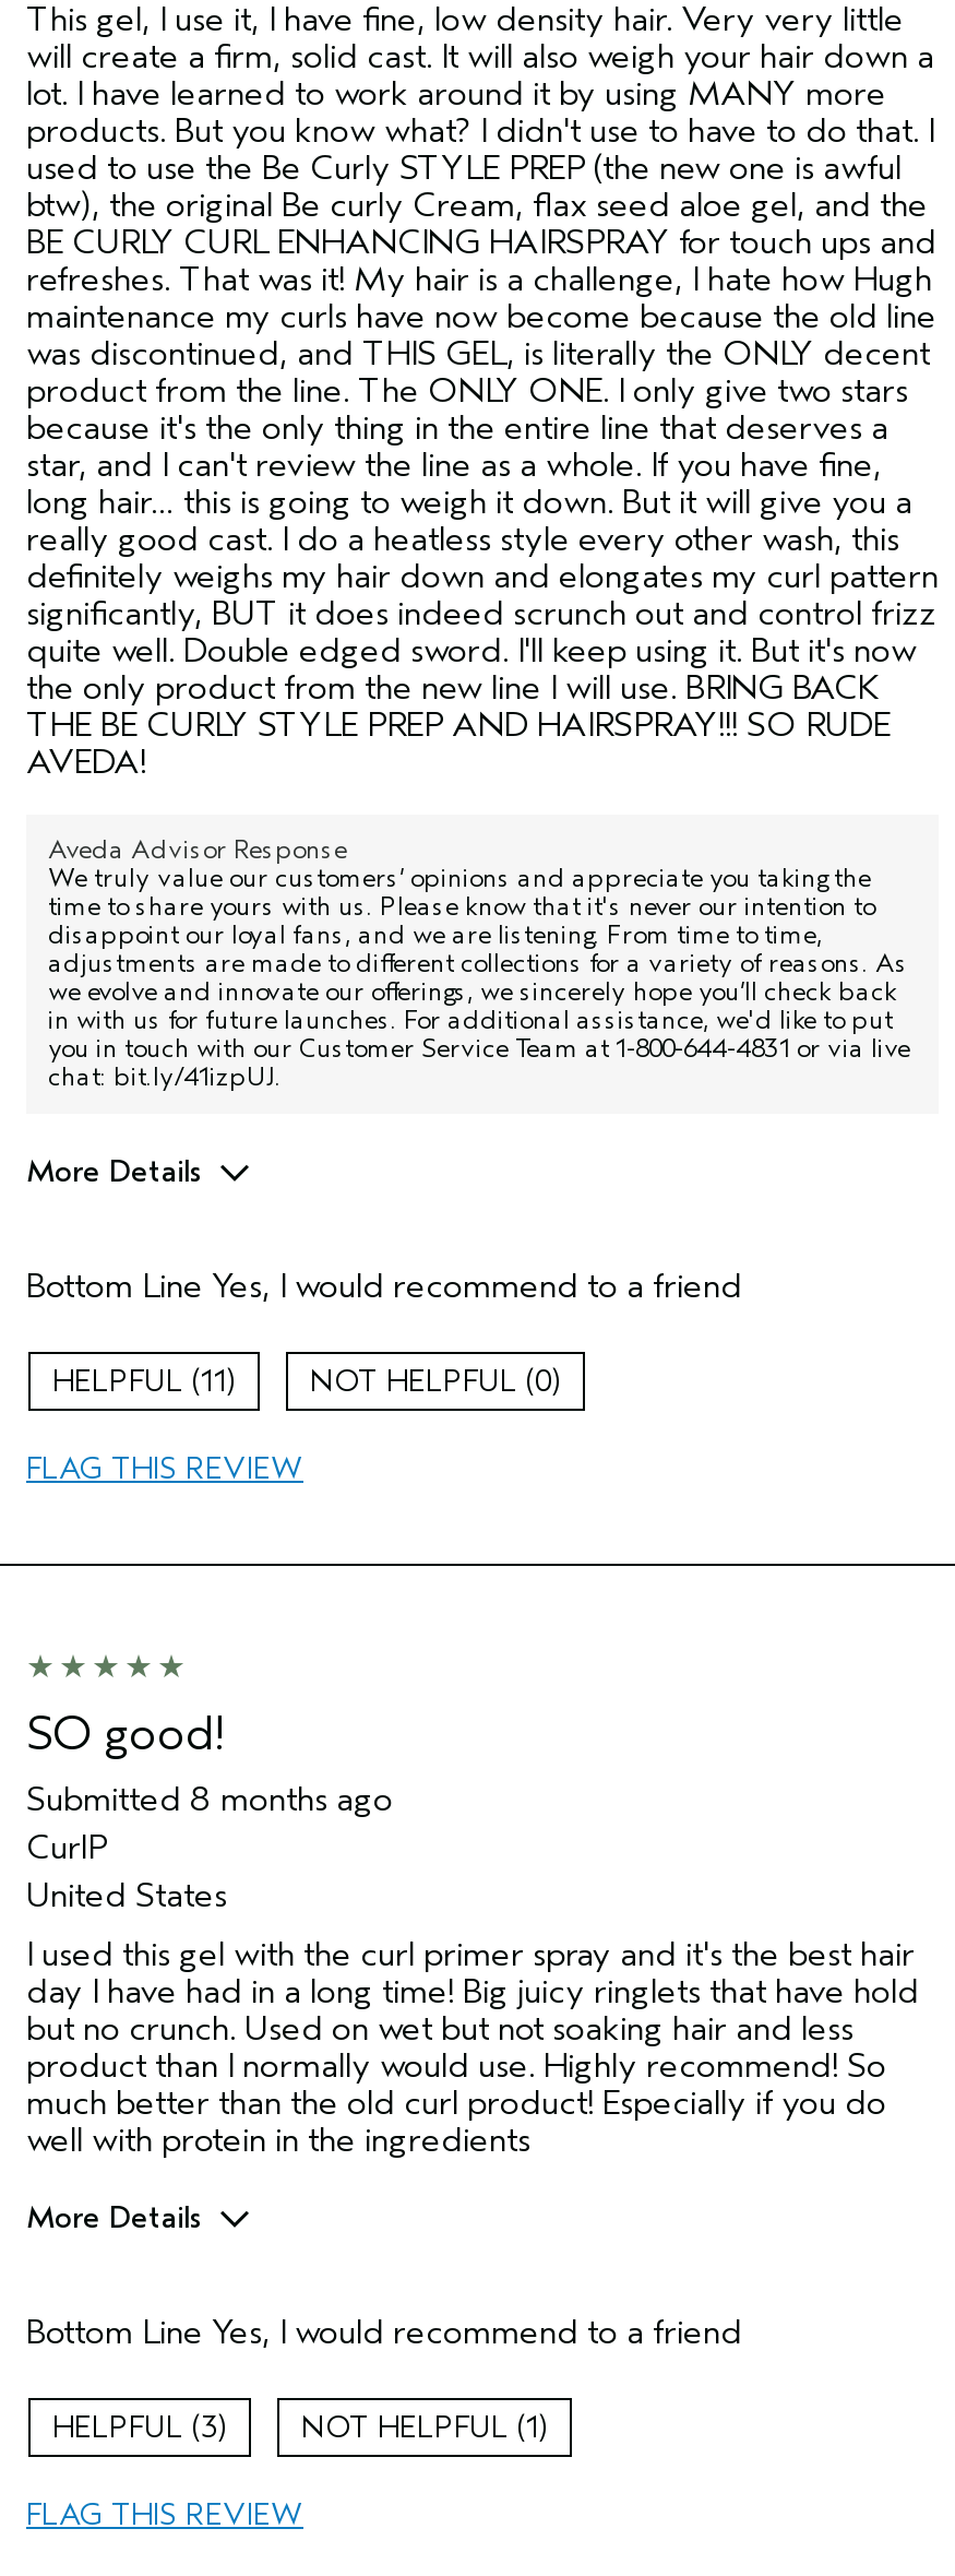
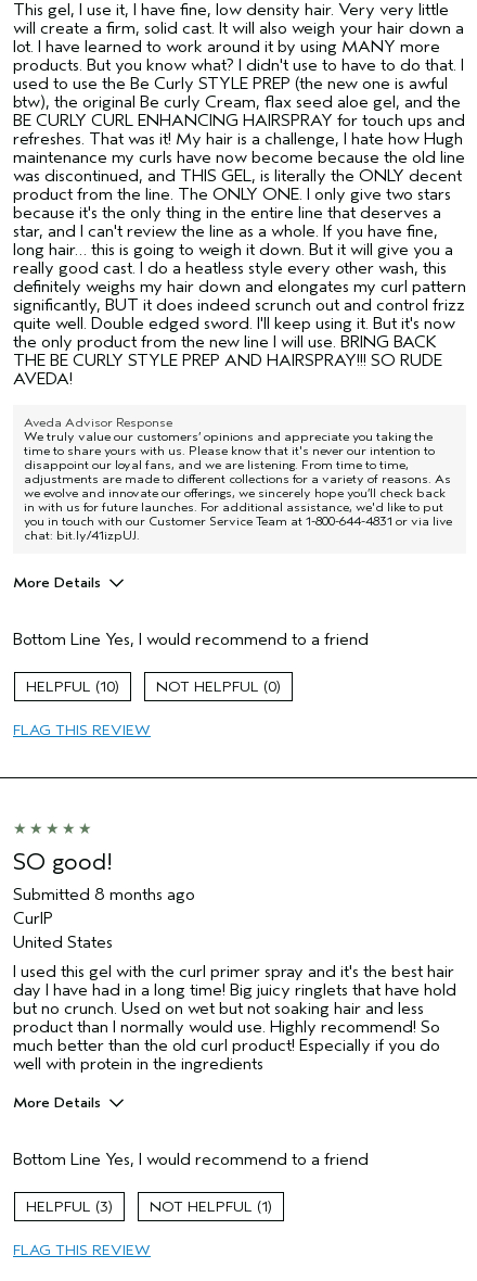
[201,1363,227,1400] 11 -> [100,677,115,696] 10

